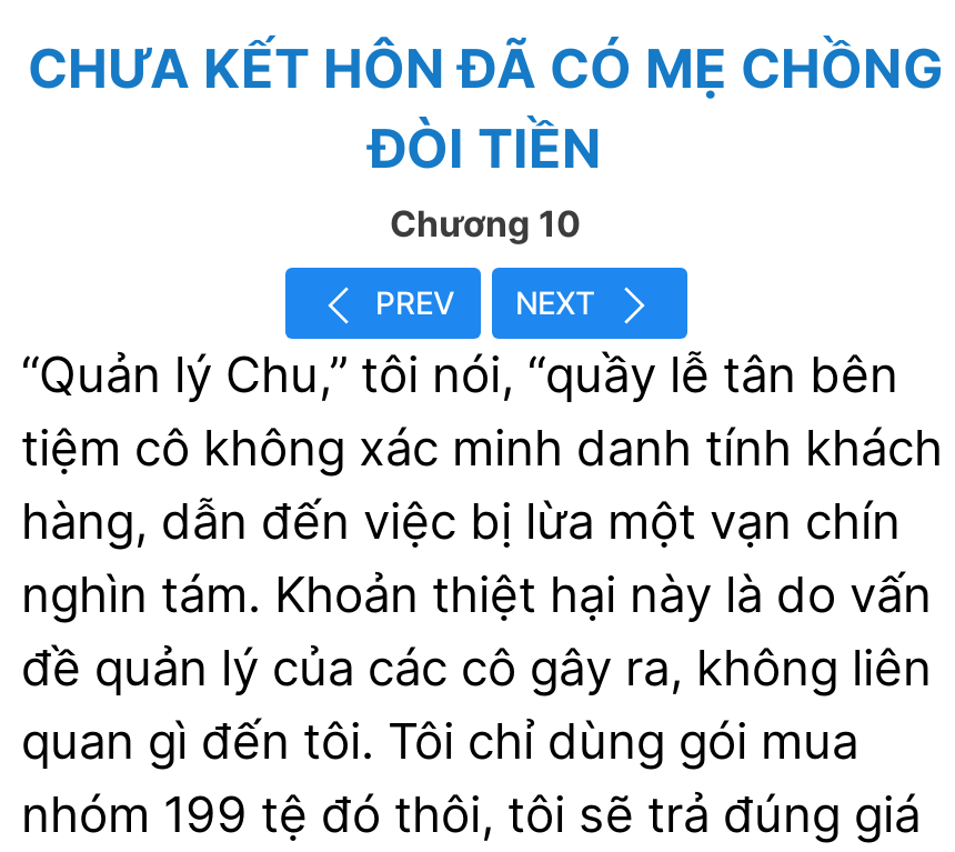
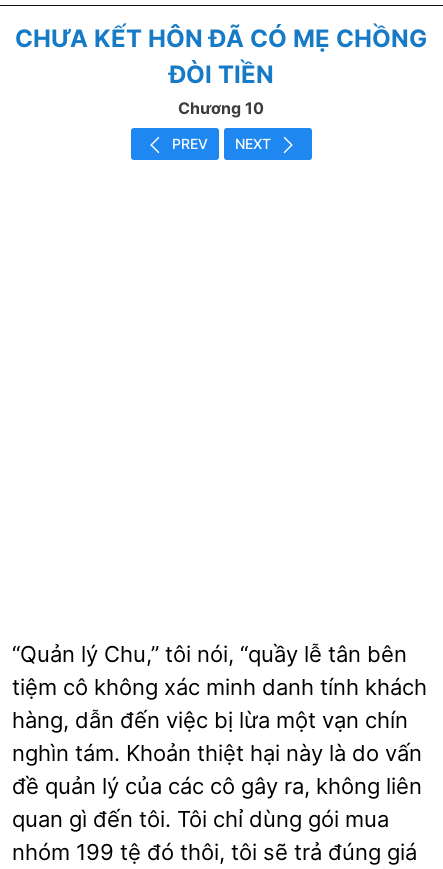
[21,345,898,403] “Quản lý Chu,” tôi nói, “quầy lễ tân bên -> [12,641,367,667] “Quản | Chu,” tôi nói, “quầy lễ tân
[21,492,932,623] hàng, dẫn đến việc bị lừa | vạn chín | nghìn tám. Khoản thiệt | này là do vấn -> [12,707,422,766] hàng, dẫn đến việc bị lừa một vạn chín | nghìn tám. Khoản thiệt hại này là do vấn

